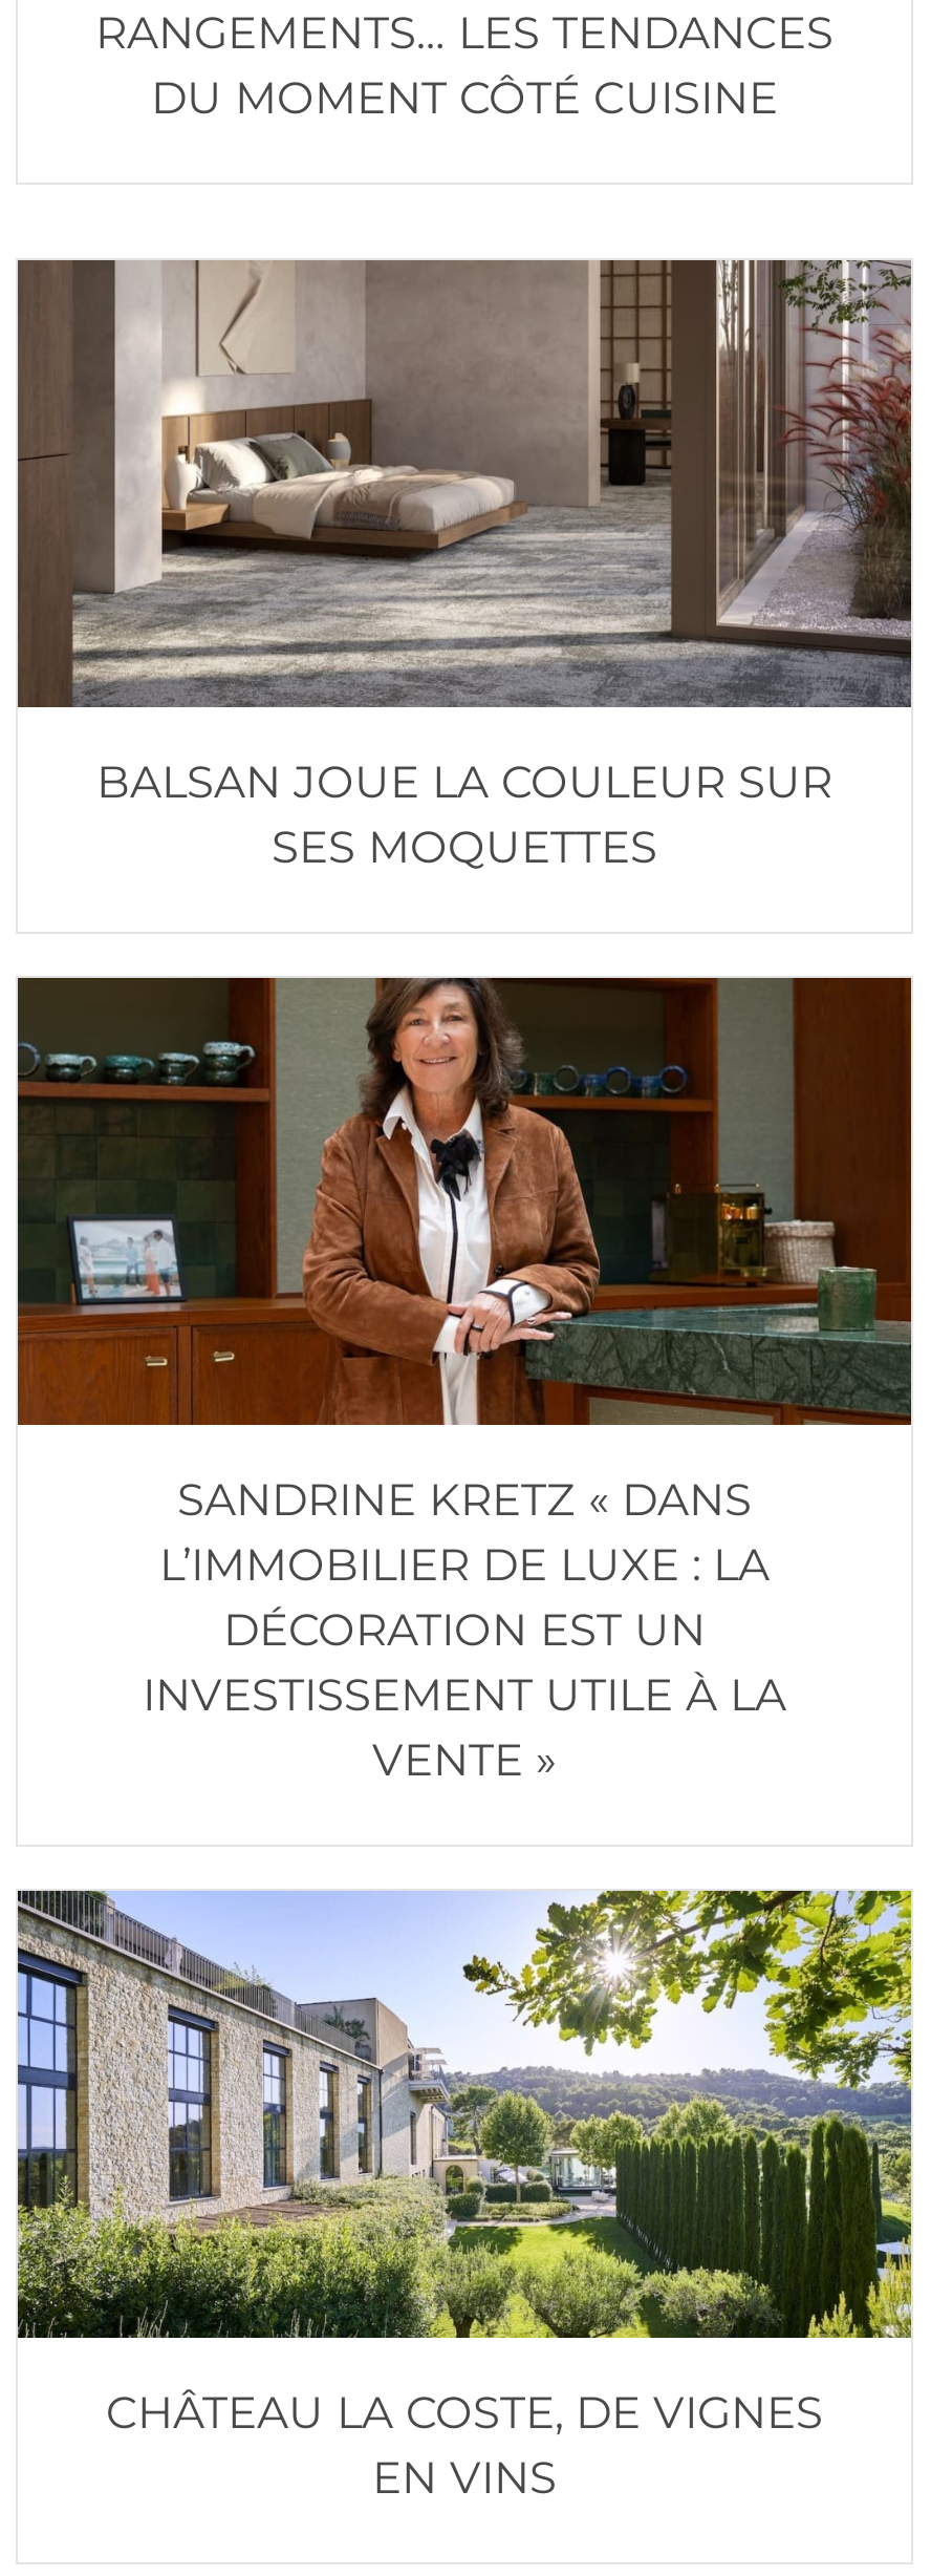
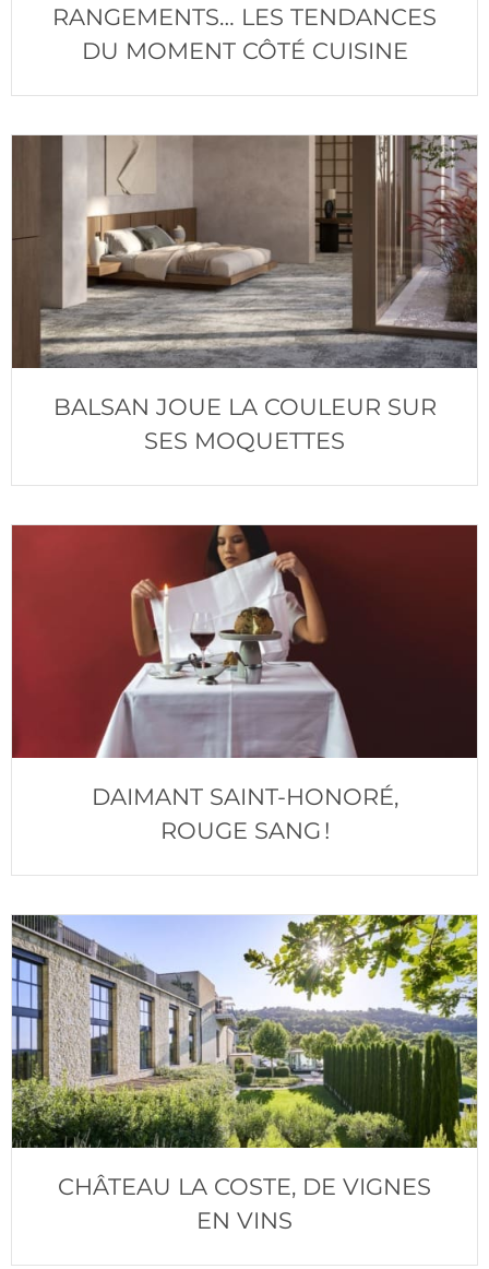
[16,976,913,1786] [image] | SANDRINE KRETZ « DANS | L’IMMOBILIER DE LUXE : LA | DÉCORATION EST UN | INVESTISSEMENT UTILE À LA | VENTE » -> [11,509,478,844] [image] | DAIMANT SAINT-HONORÉ, | ROUGE SANG !

